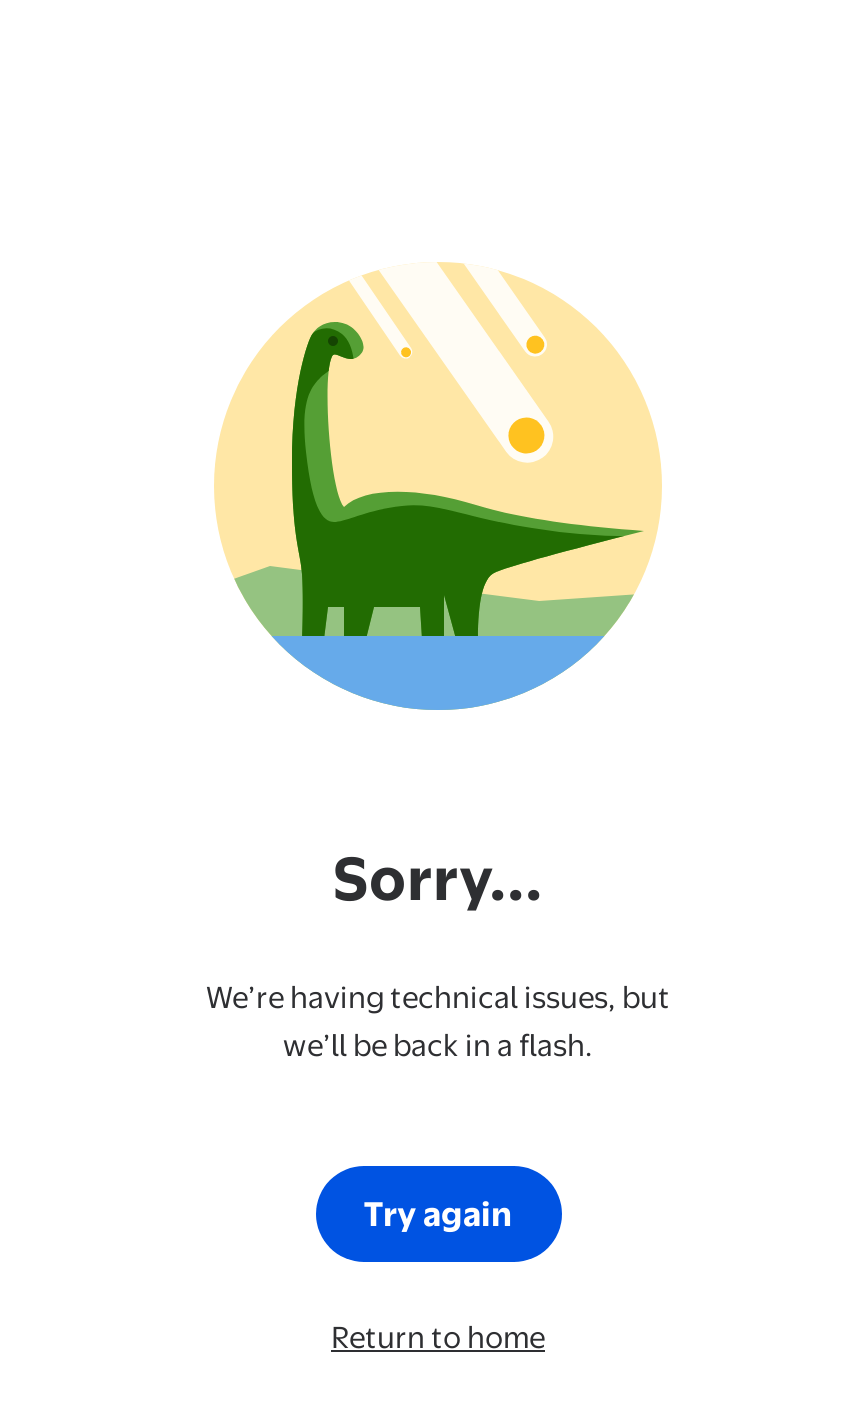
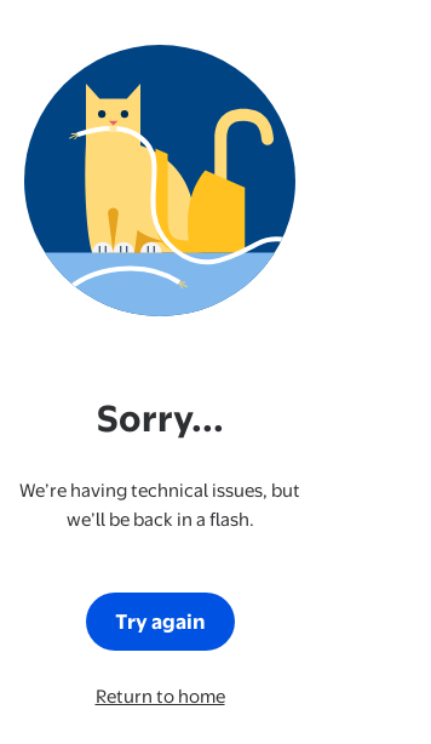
[214,262,662,664] [image] -> [23,44,297,290] [image]

